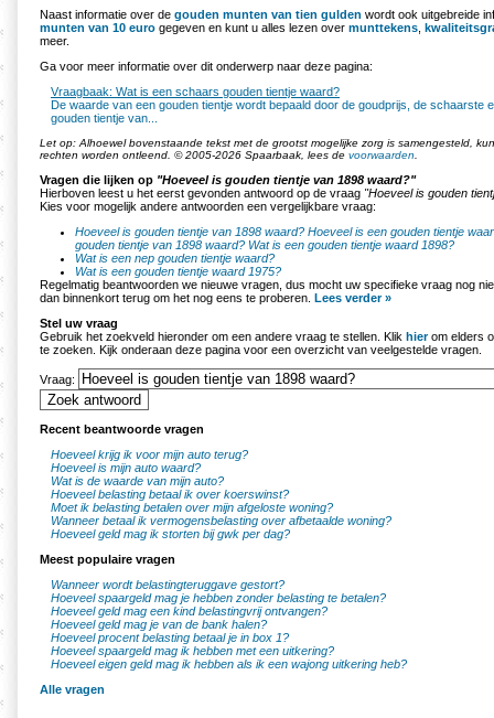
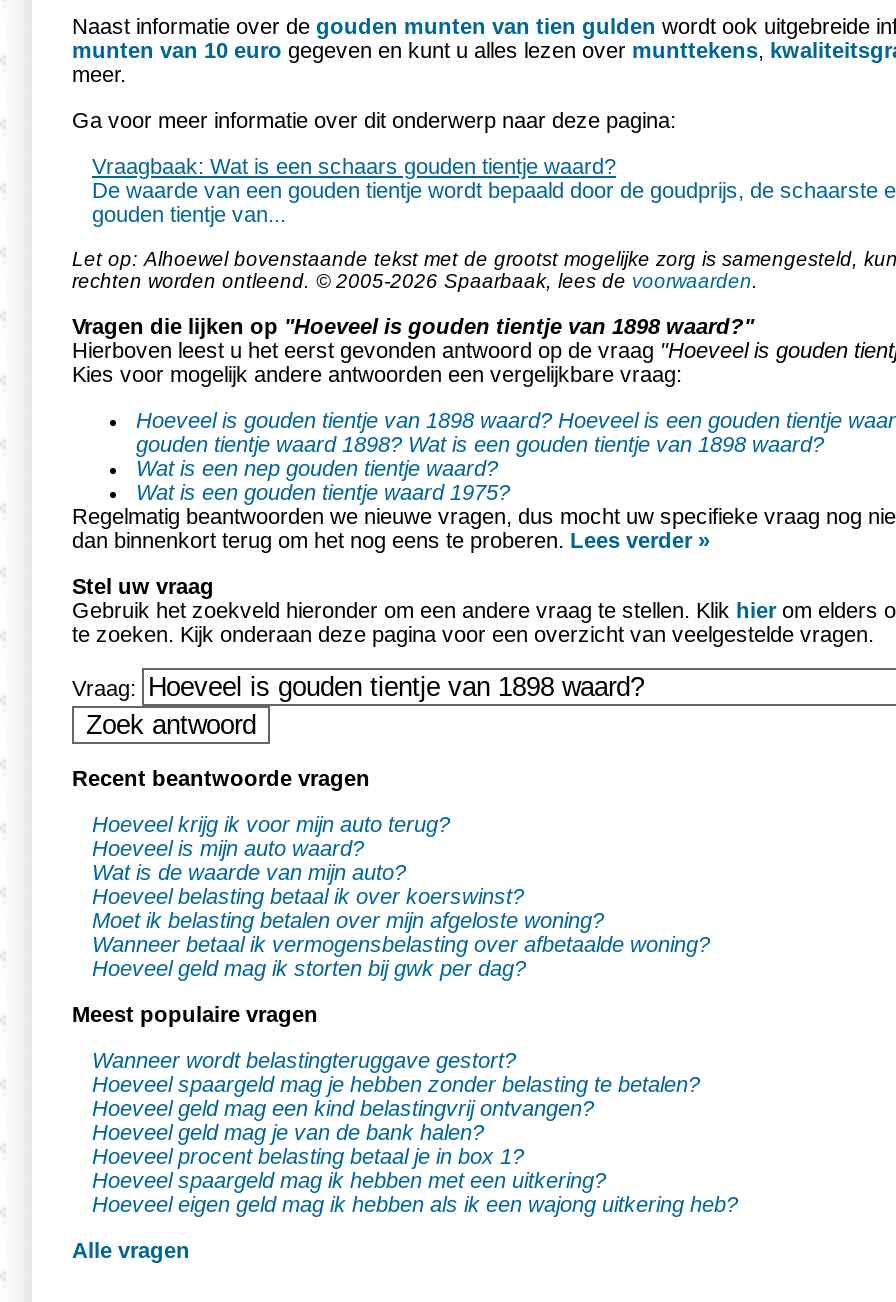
[75,238,454,251] gouden tientje van 1898 waard? Wat is een gouden tientje waard 1898? -> [136,432,824,456] gouden tientje waard 1898? Wat is een gouden tientje van 1898 waard?

